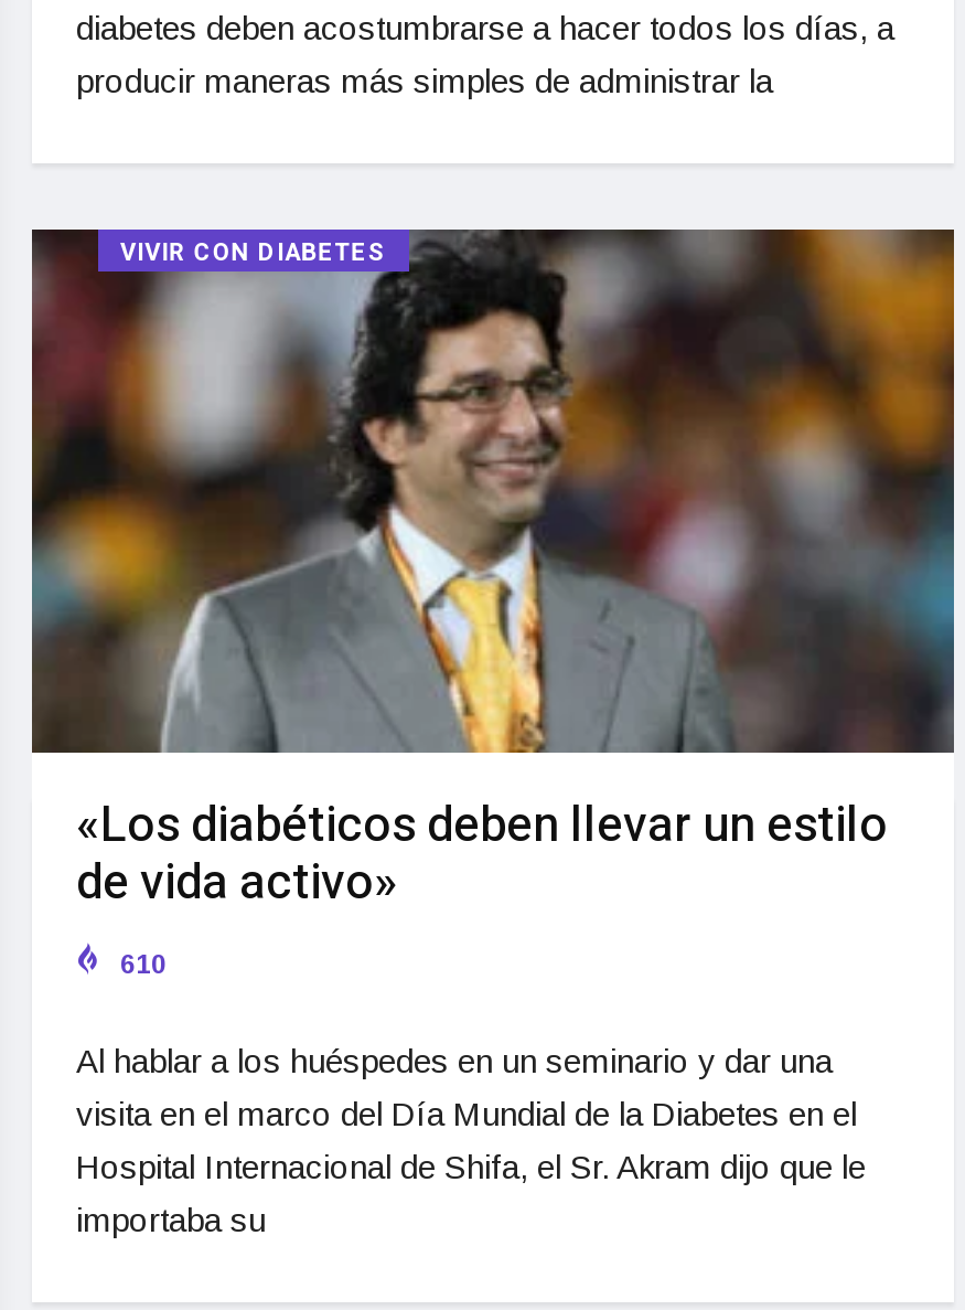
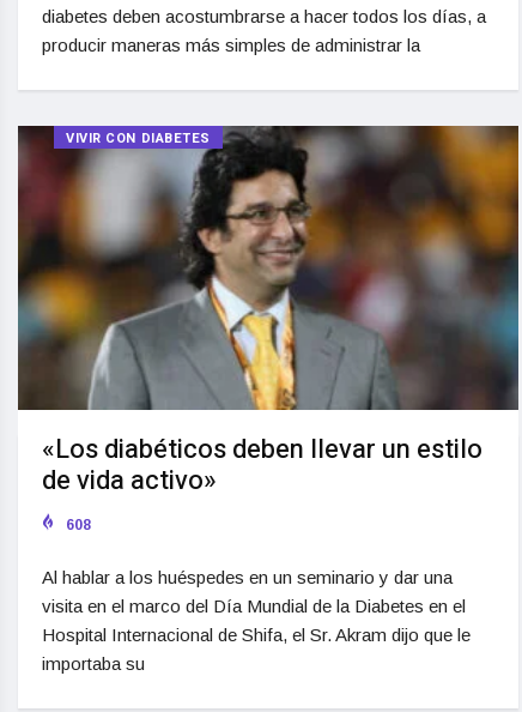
[114,950,167,981] 610 -> [62,516,91,533] 608

